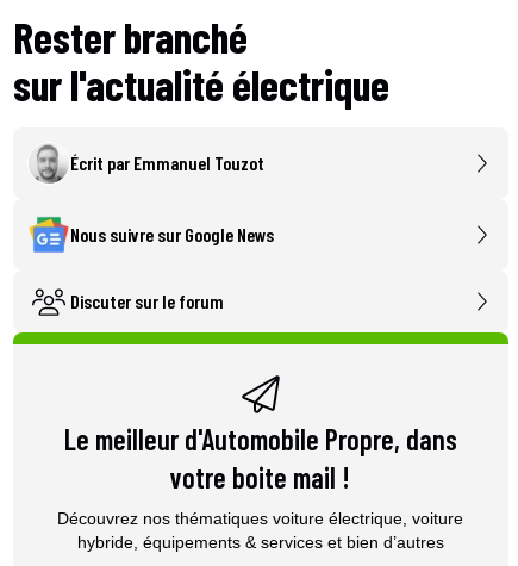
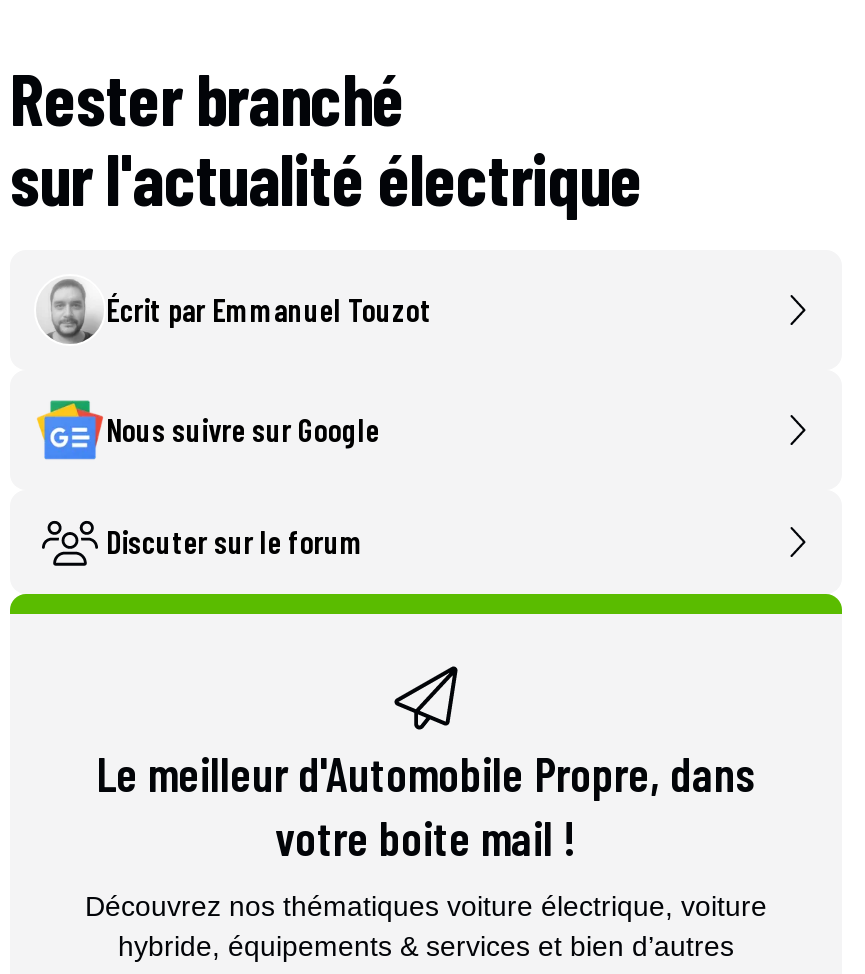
[70,223,274,245] Nous suivre sur Google News -> [106,410,380,448] Nous suivre sur Google

